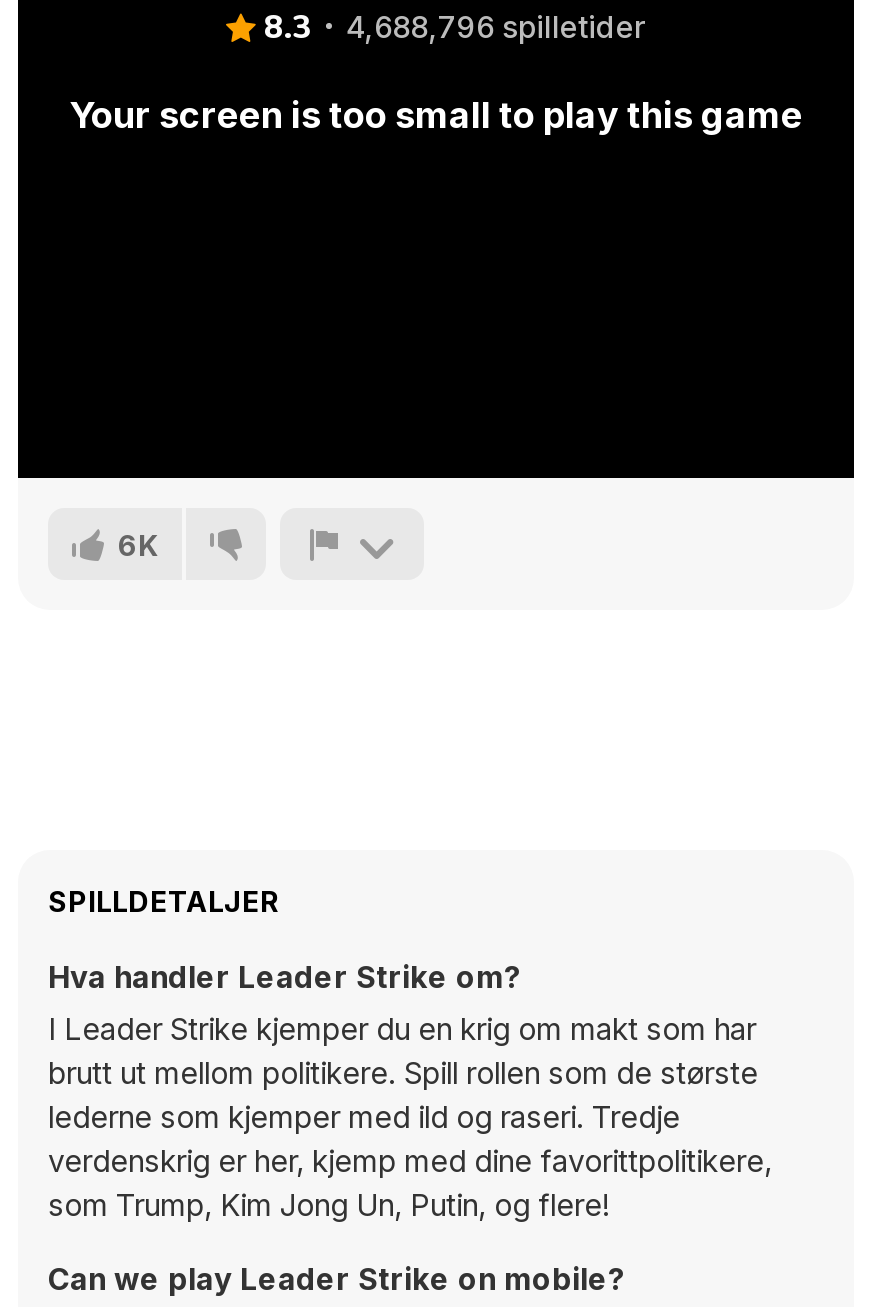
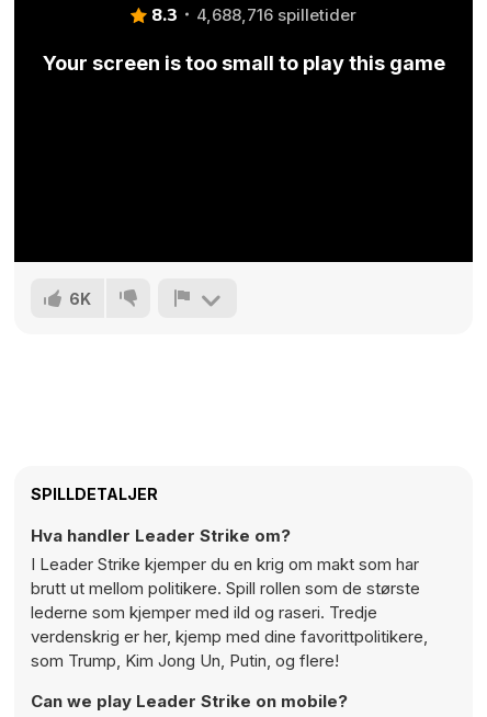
[264,6,646,50] 8.3 4,688,796 spilletider -> [151,3,356,27] 8.3 4,688,716 spilletider

